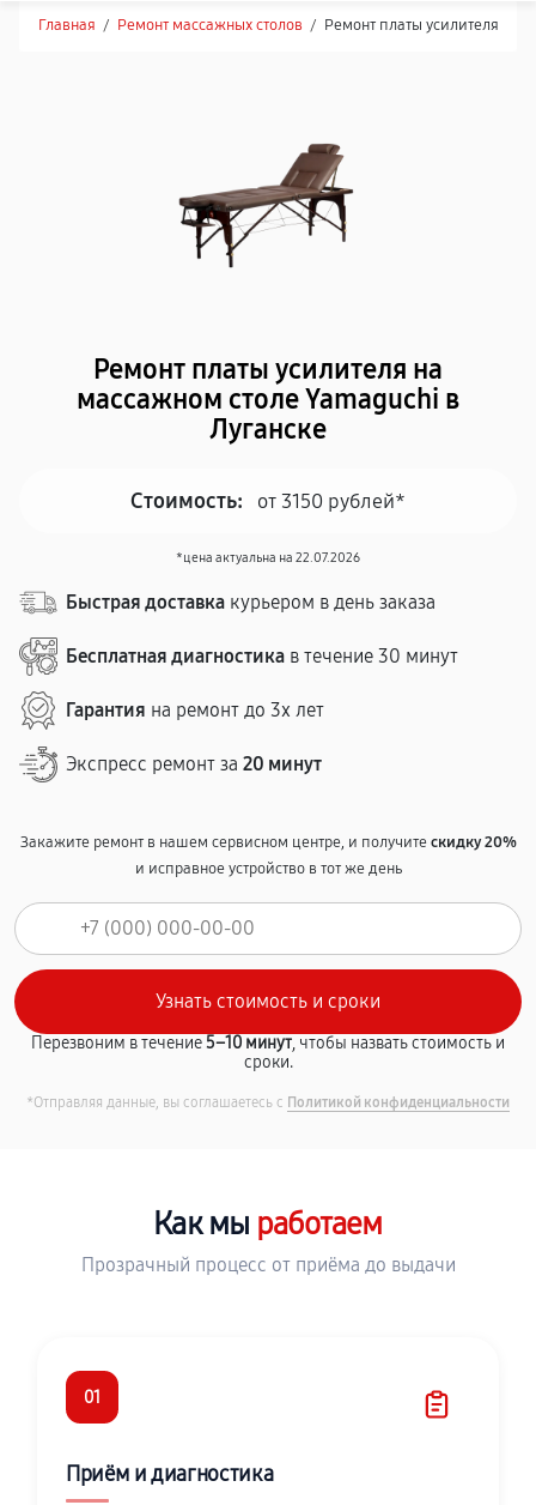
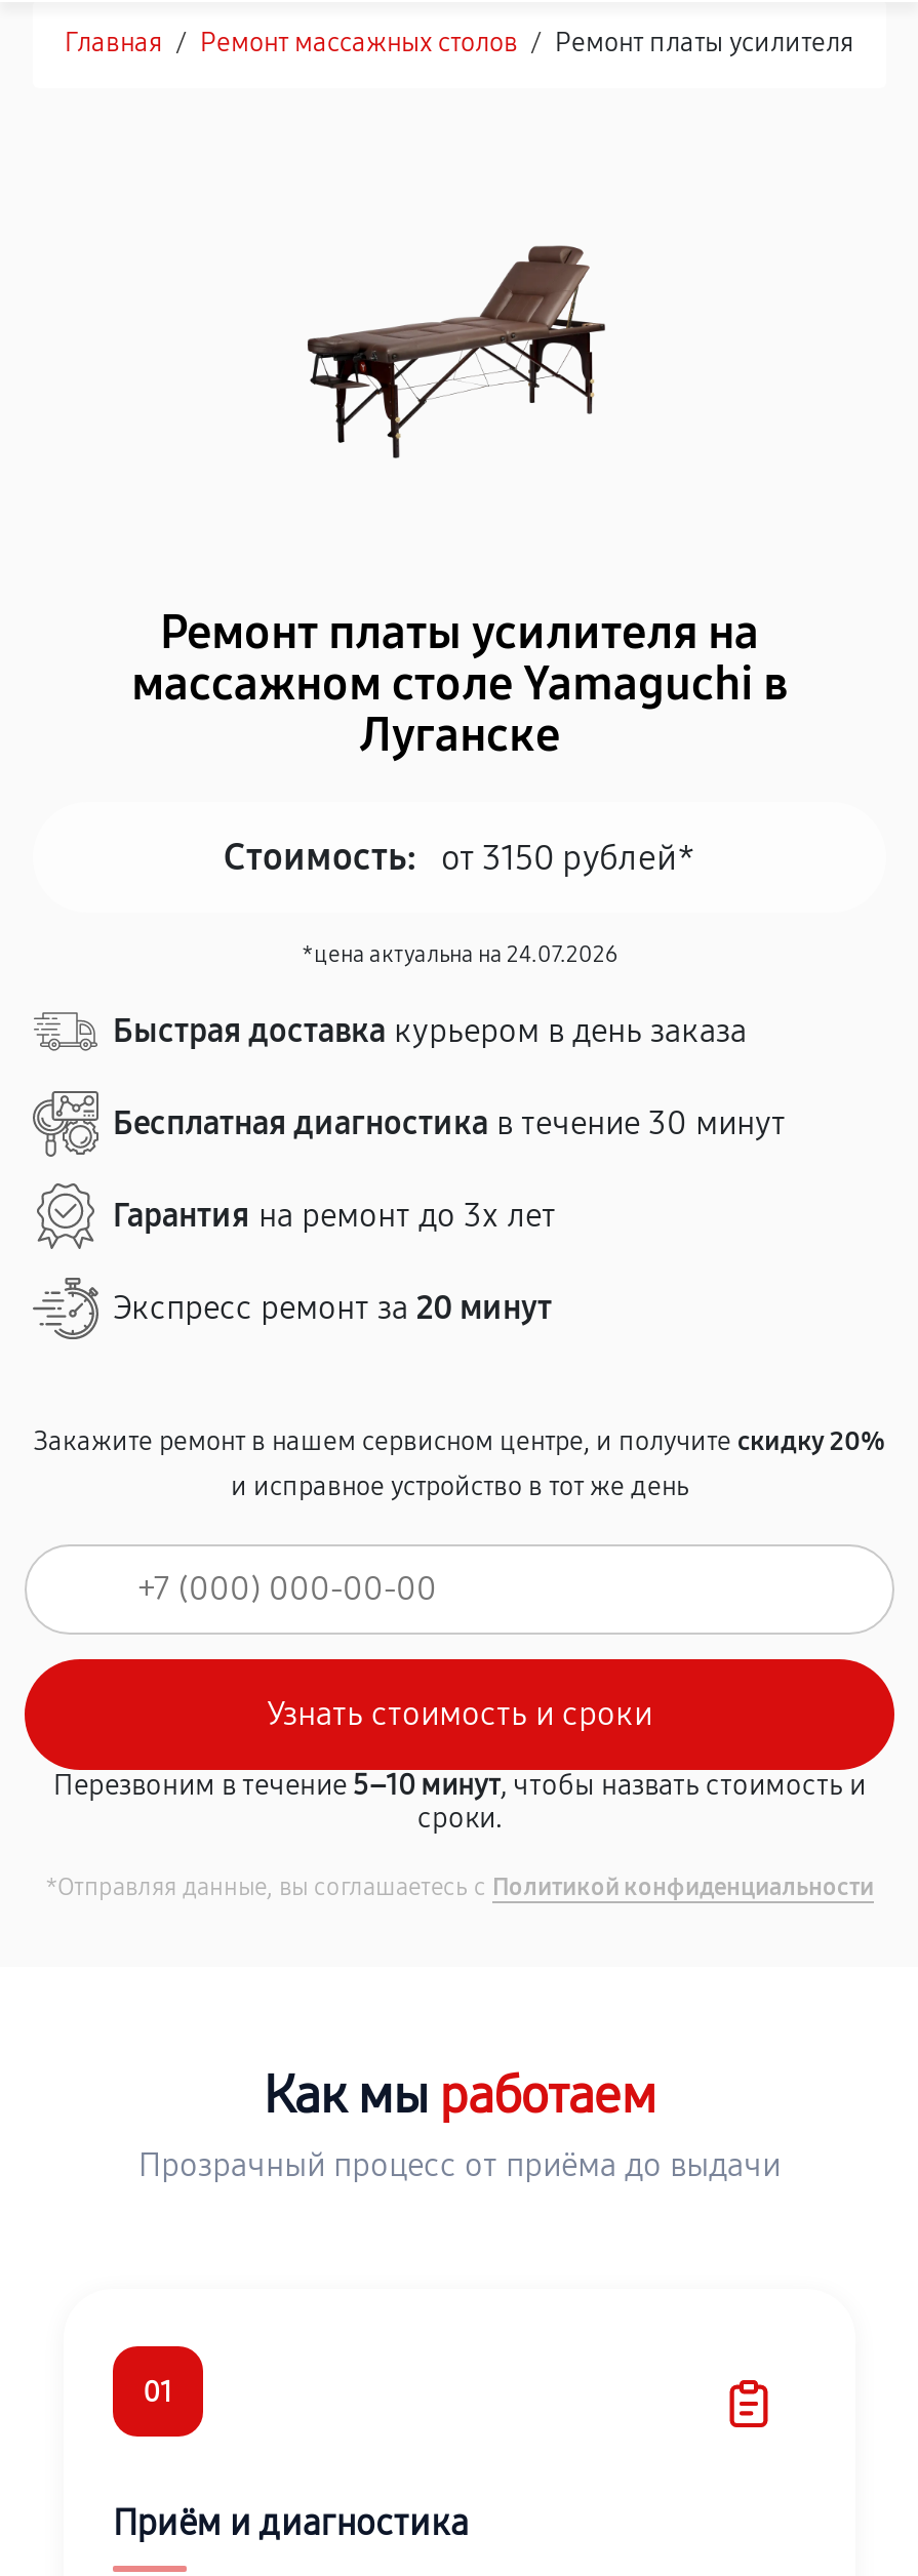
[176,550,360,566] *цена актуальна на 22.07.2026 -> [302,941,617,968] *цена актуальна на 24.07.2026

